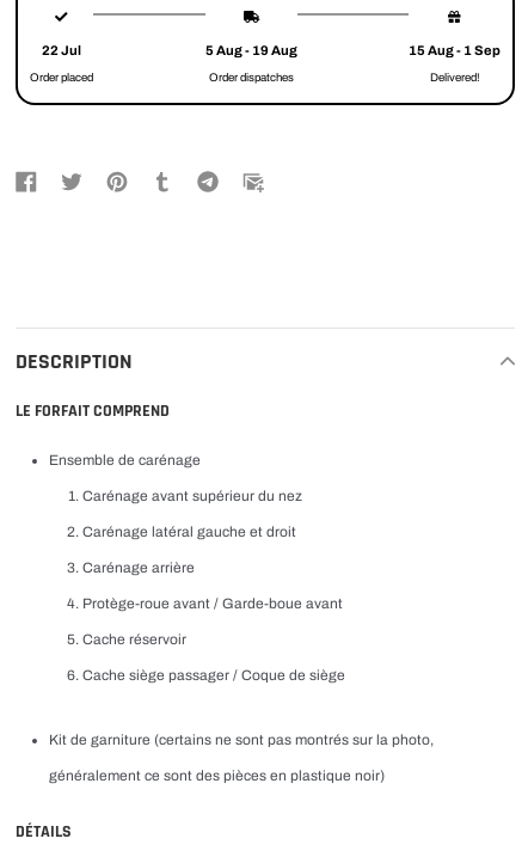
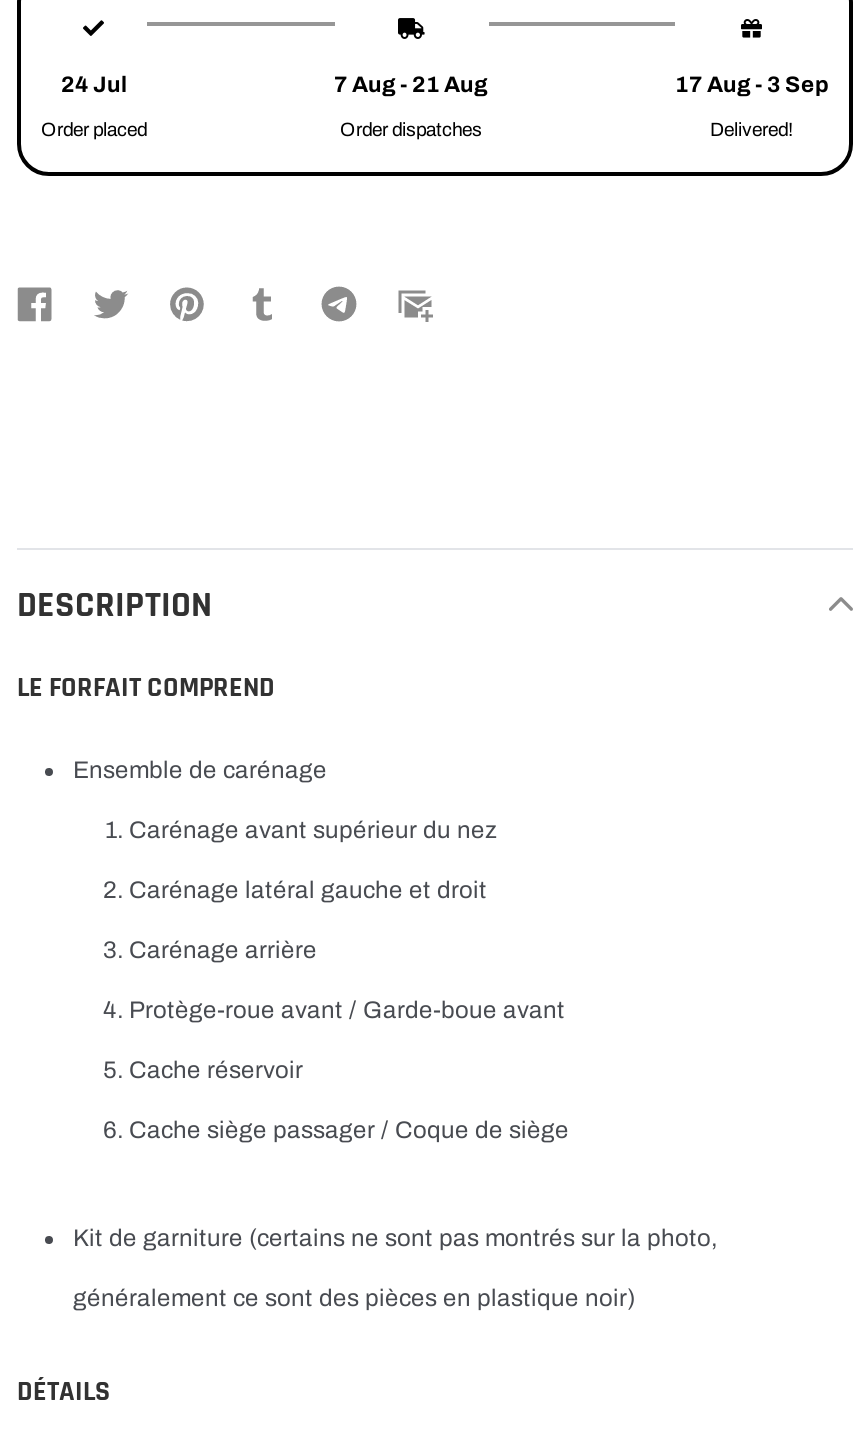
[42,43,81,58] 22 Jul -> [61,73,127,97] 24 Jul
[205,43,297,58] 5 Aug - 19 Aug -> [334,73,488,97] 7 Aug - 21 Aug
[409,43,501,58] 15 Aug - 1 Sep -> [675,73,829,97] 17 Aug - 3 Sep

